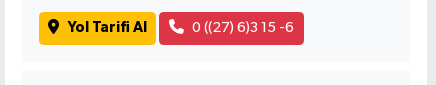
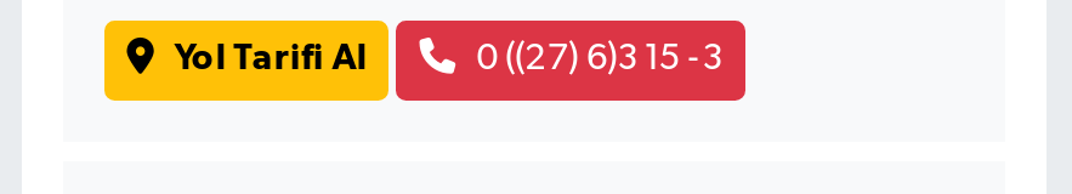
[192,20,294,35] 0 ((27) 6)3 15 -6 -> [476,41,722,77] 0 ((27) 6)3 15 -3

